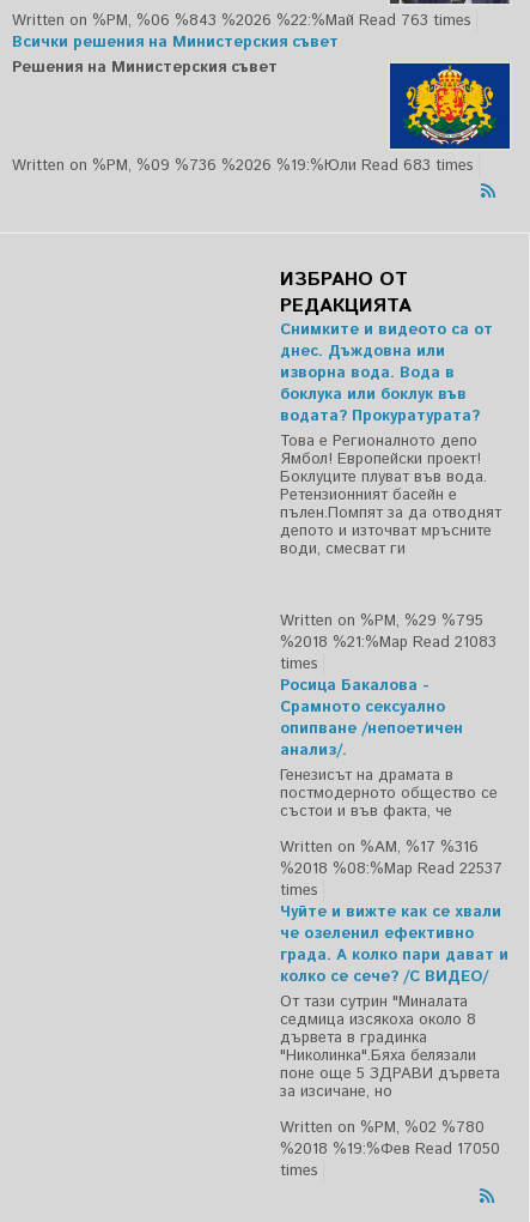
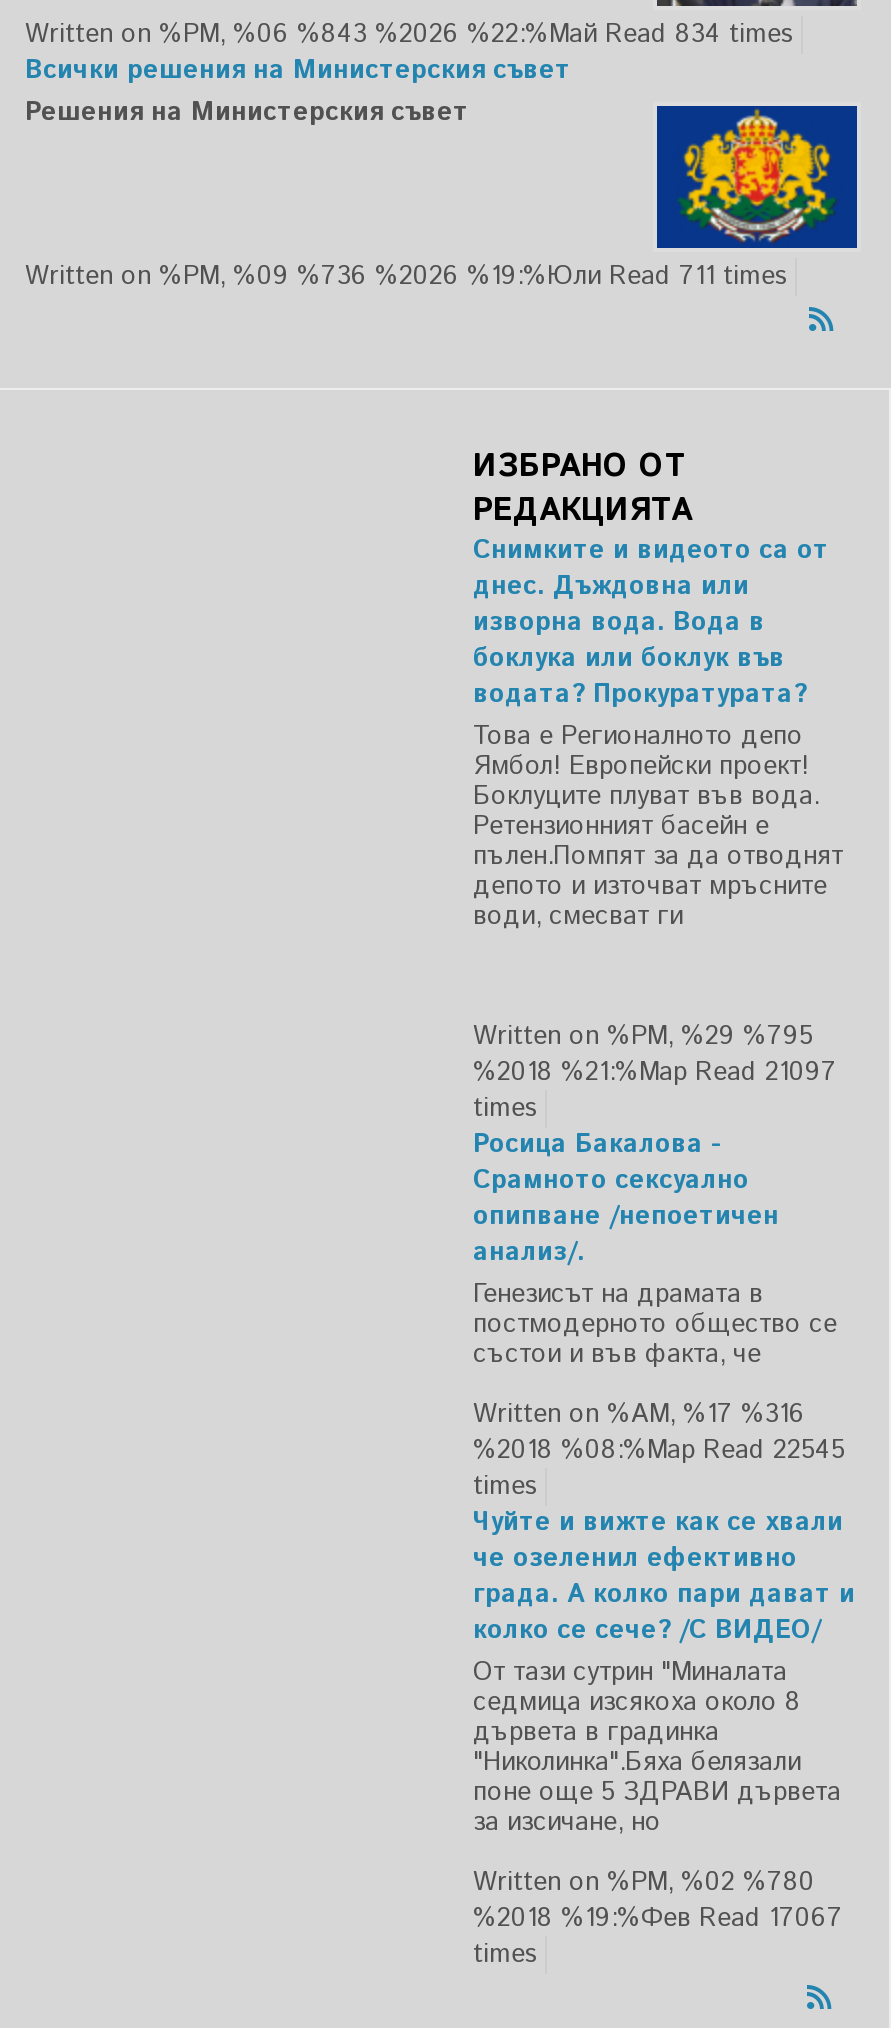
[12,10,471,33] Written on %PM, %06 %843 %2026 %22:%Май Read 763 times -> [25,17,793,55] Written on %PM, %06 %843 %2026 %22:%Май Read 834 times
[12,155,474,178] Written on %PM, %09 %736 %2026 %19:%Юли Read 683 times -> [25,259,787,297] Written on %PM, %09 %736 %2026 %19:%Юли Read 711 times
[280,632,497,654] %2018 %21:%Мар Read 21083 -> [473,1055,837,1093] %2018 %21:%Мар Read 21097
[280,858,502,881] %2018 %08:%Мар Read 22537 -> [473,1433,845,1471] %2018 %08:%Мар Read 22545
[280,1138,500,1161] %2018 %19:%Фев Read 17050 -> [473,1901,843,1939] %2018 %19:%Фев Read 17067

